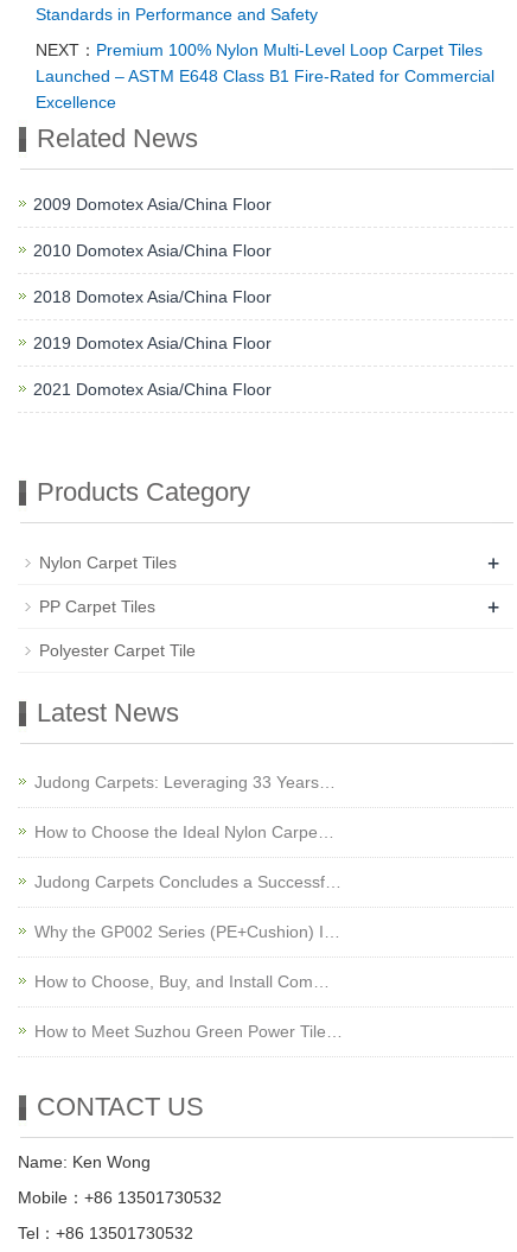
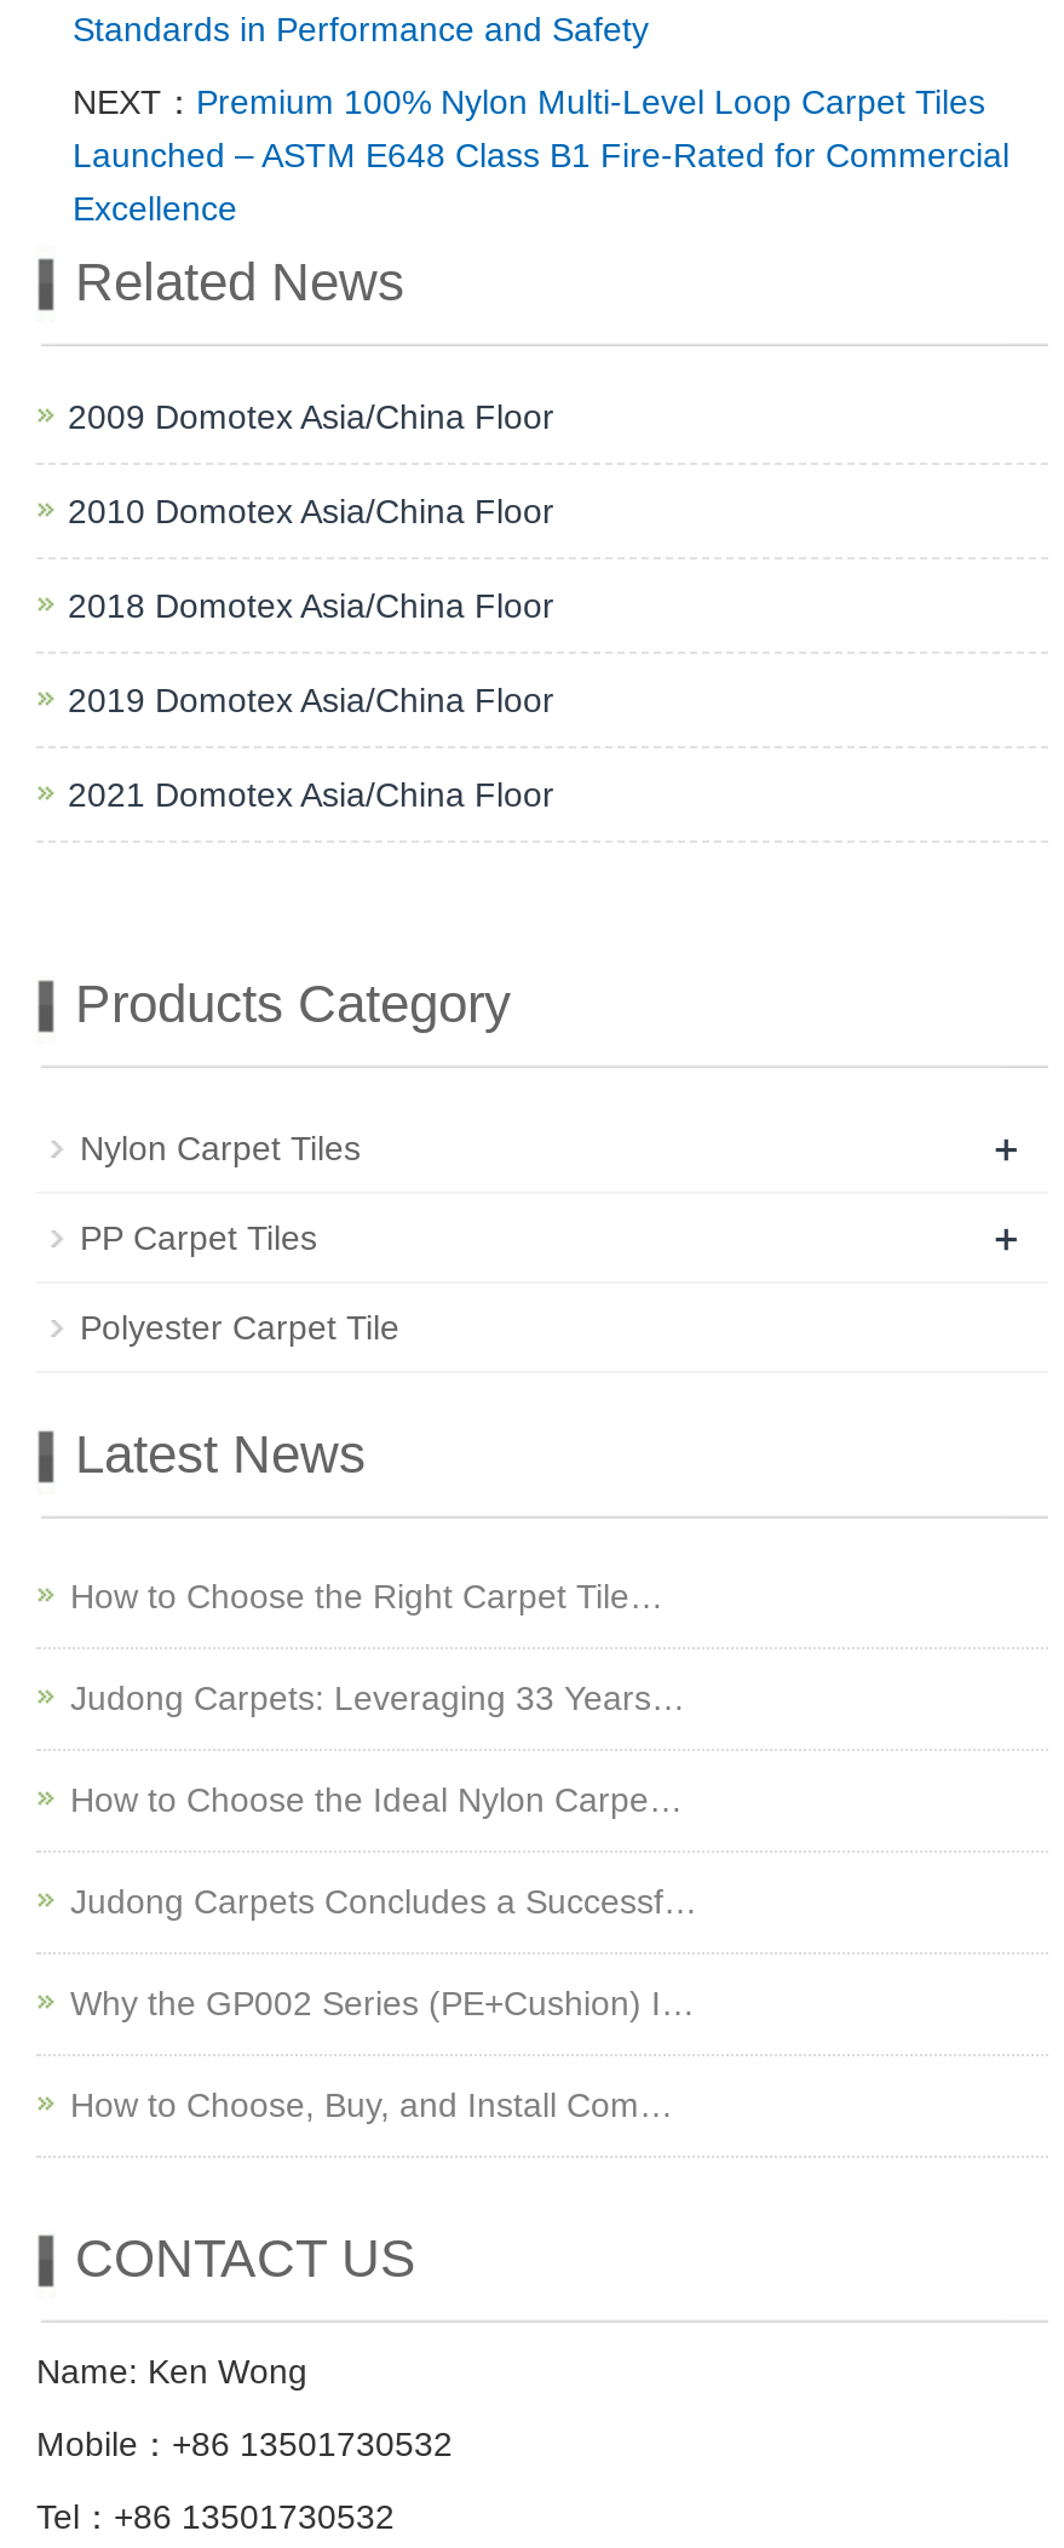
none -> [70,1577,663,1616] How to Choose the Right Carpet Tile…
moved [34,773,342,991] -> [70,1679,697,2125]: Judong Carpets: Leveraging 33 Years… | How to Choose the Ideal Nylon Carpe… | Judong Carpets Concludes a Successf… | Why the GP002 Series (PE+Cushion) I… | How to Choose, Buy, and Install Com…
[34,1022,343,1041] How to Meet Suzhou Green Power Tile… -> none

